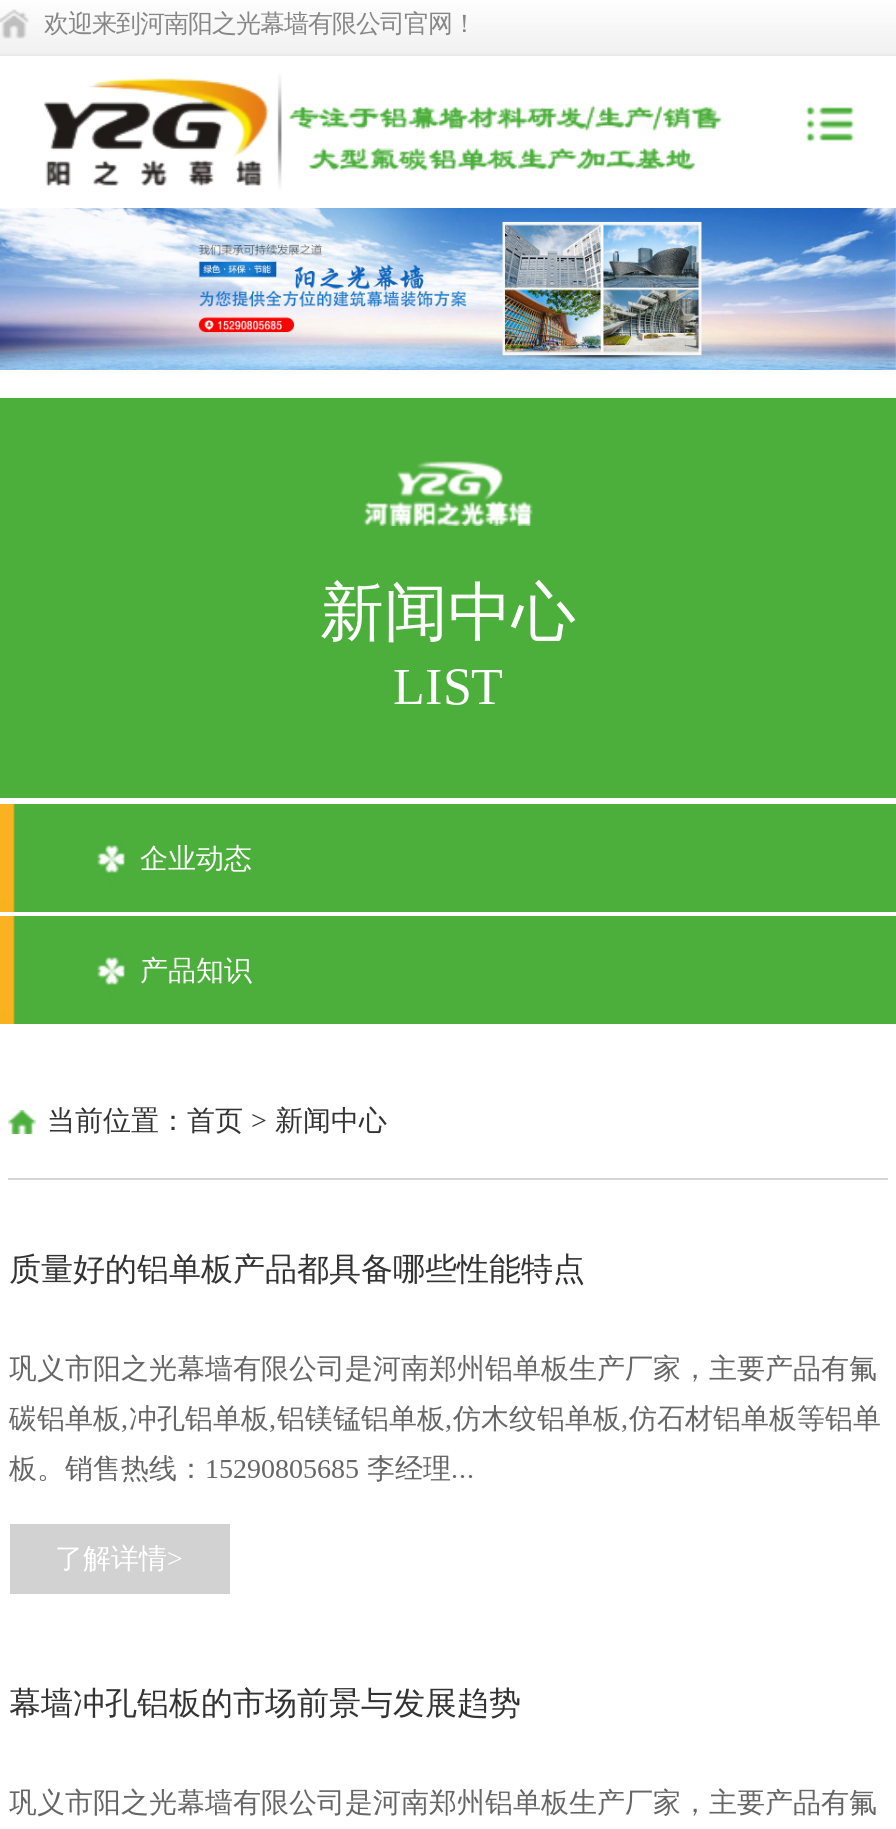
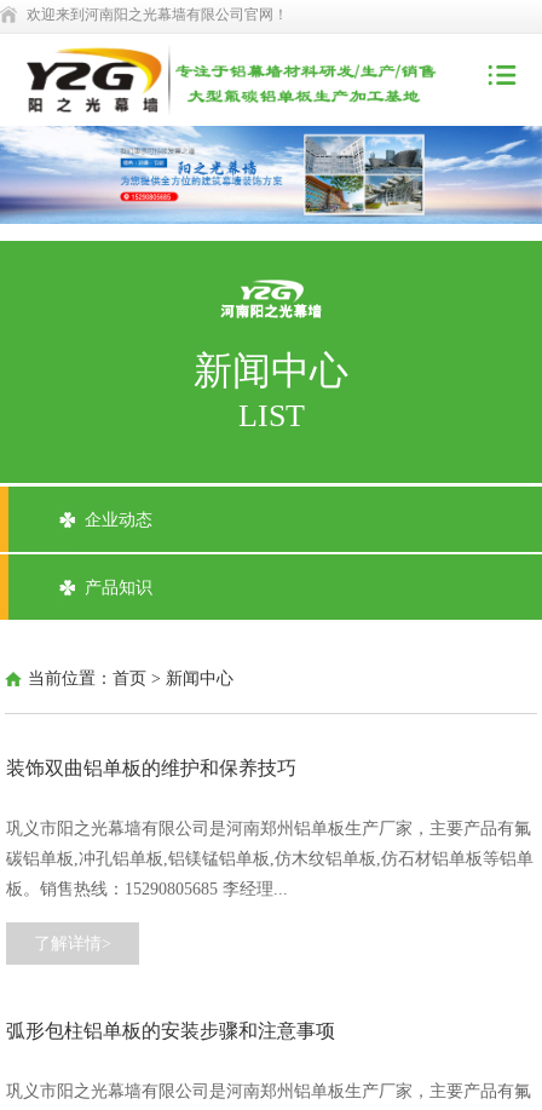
[9,1253,585,1287] 质量好的铝单板产品都具备哪些性能特点 -> [5,758,296,779] 装饰双曲铝单板的维护和保养技巧
[9,1687,521,1721] 幕墙冲孔铝板的市场前景与发展趋势 -> [5,1021,335,1041] 弧形包柱铝单板的安装步骤和注意事项

